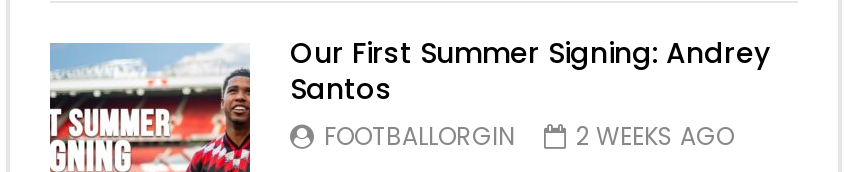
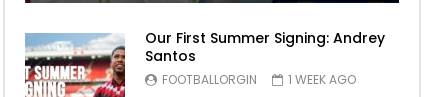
[324,119,734,153] FOOTBALLORGIN 2 WEEKS AGO -> [162,70,356,87] FOOTBALLORGIN 1 WEEK AGO

